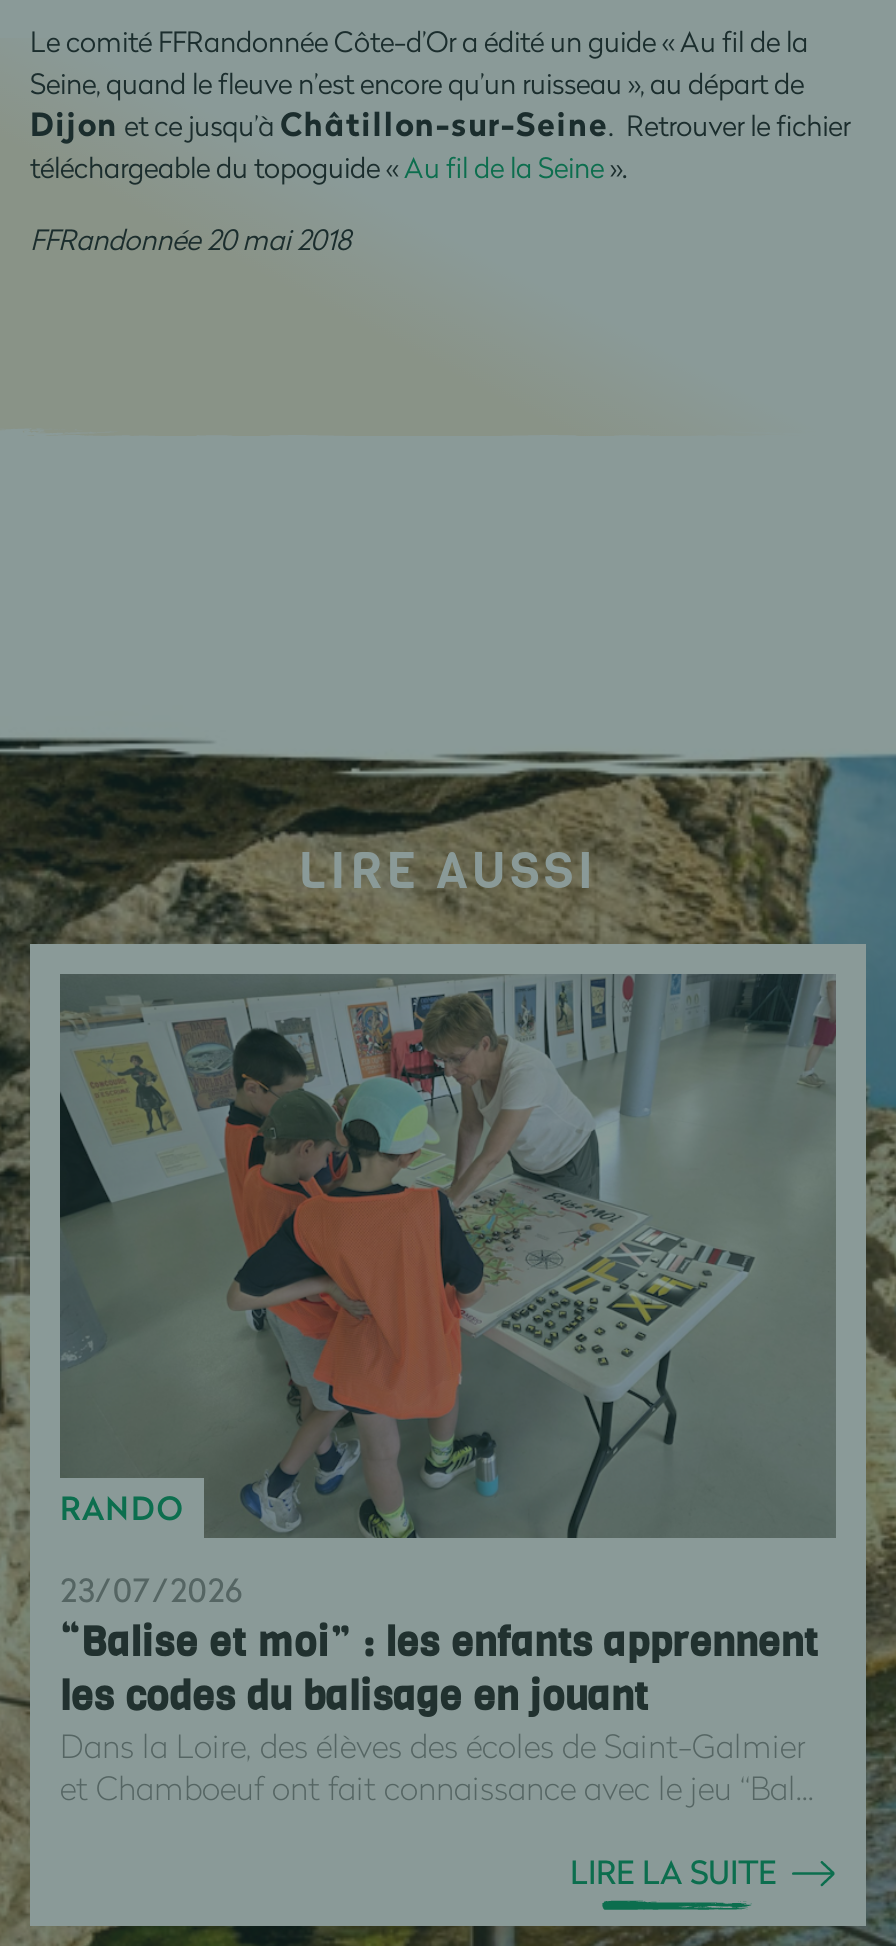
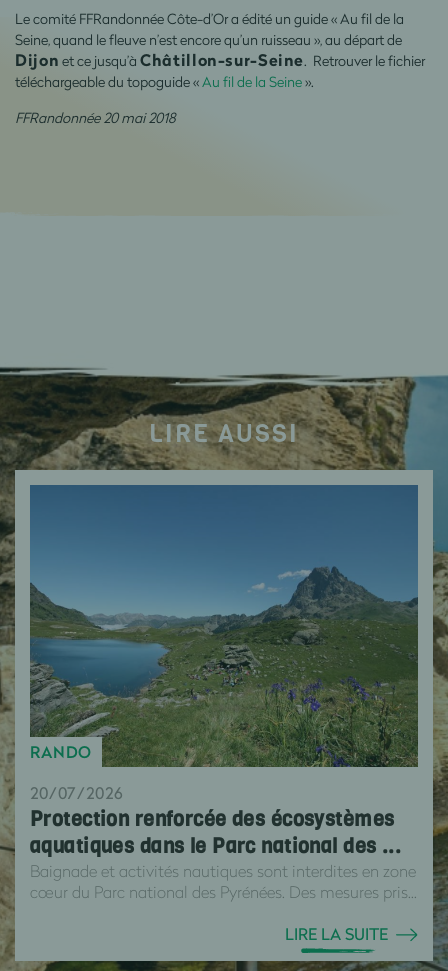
[58,972,838,1809] [image] | 23/07/2026 | “Balise et moi” : les enfants apprennent | les codes du balisage en jouant | Dans la Loire, des élèves des écoles de Saint-Galmier | et Chamboeuf ont fait connaissance avec le jeu “Bal... -> [30,484,419,902] [image] | 20/07/2026 | Protection renforcée des écosystèmes | aquatiques dans le Parc national des ... | Baignade et activités nautiques sont interdites en zone | cœur du Parc national des Pyrénées. Des mesures pris...

